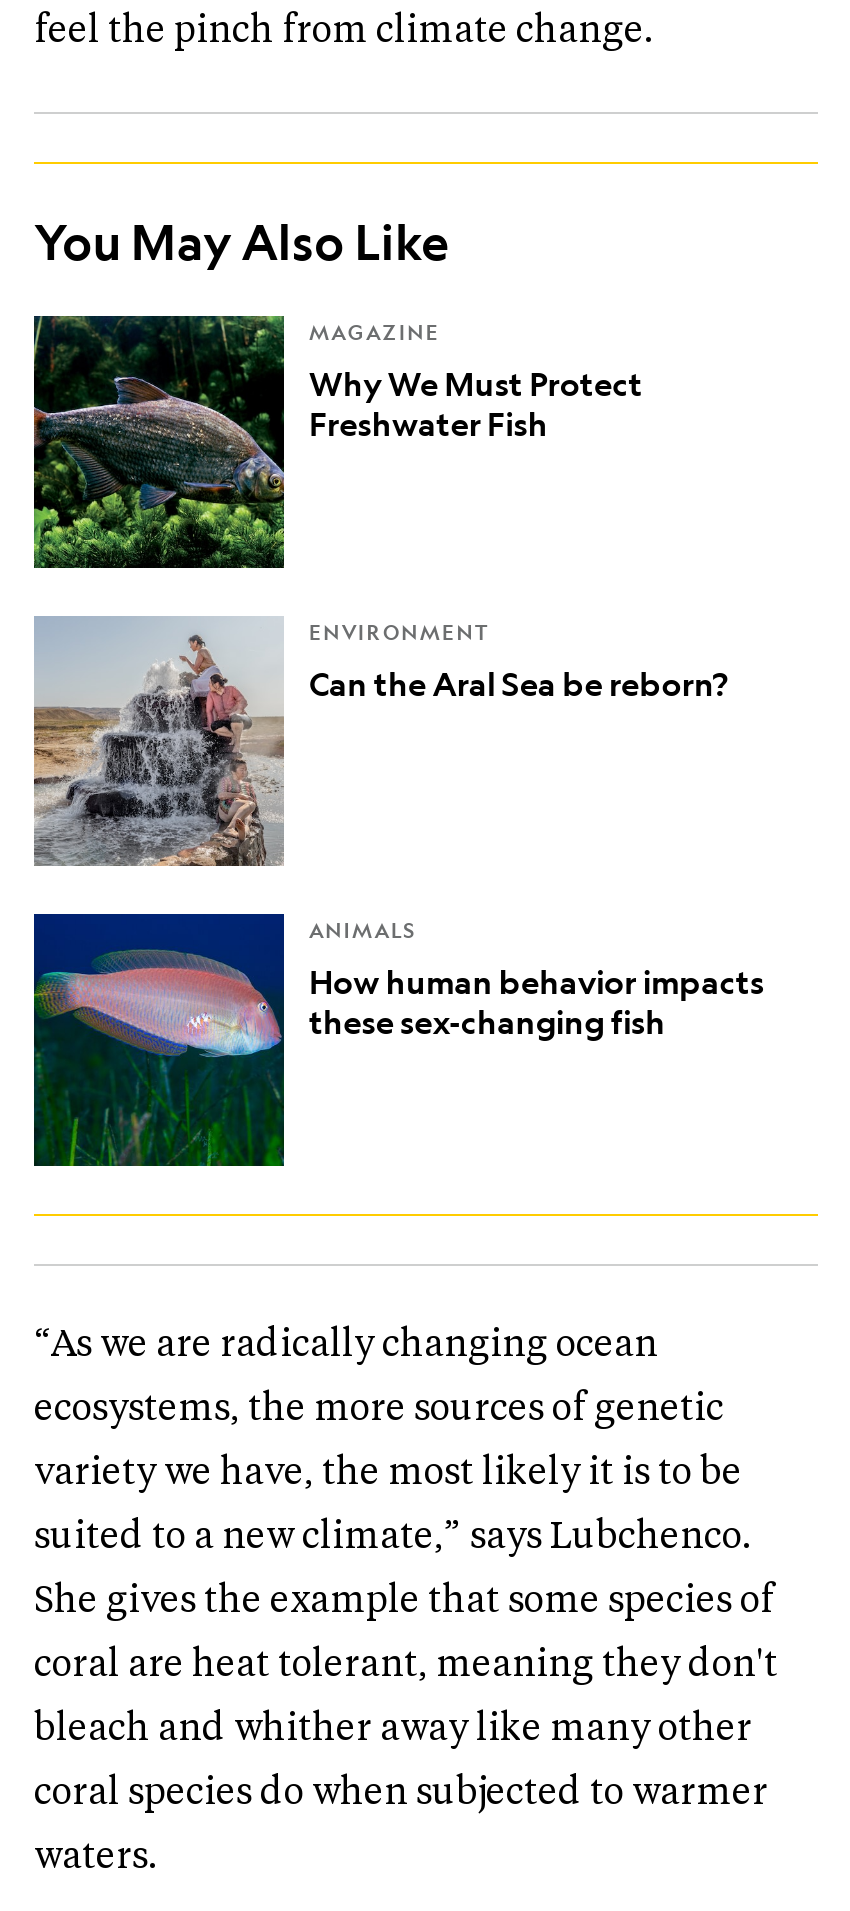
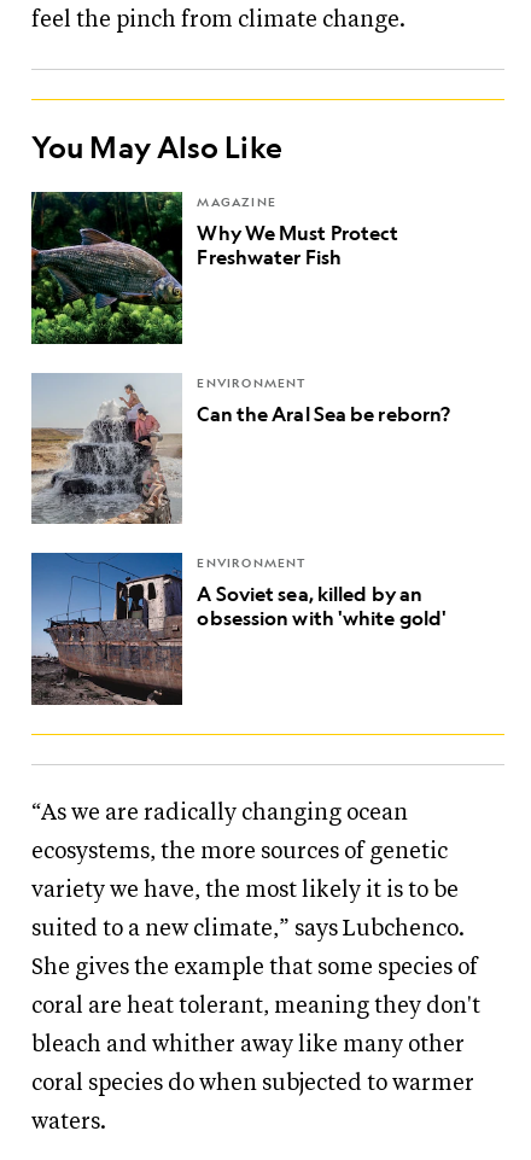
[32,914,764,1168] [image] | ANIMALS | How human behavior impacts | these sex-changing fish -> [30,553,447,706] [image] | ENVIRONMENT | A Soviet sea, killed by an | obsession with 'white gold'

